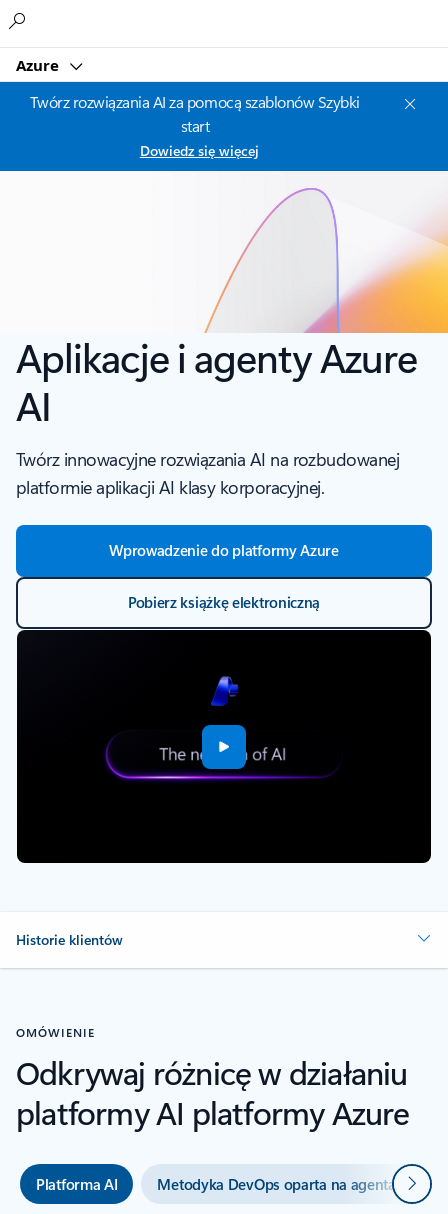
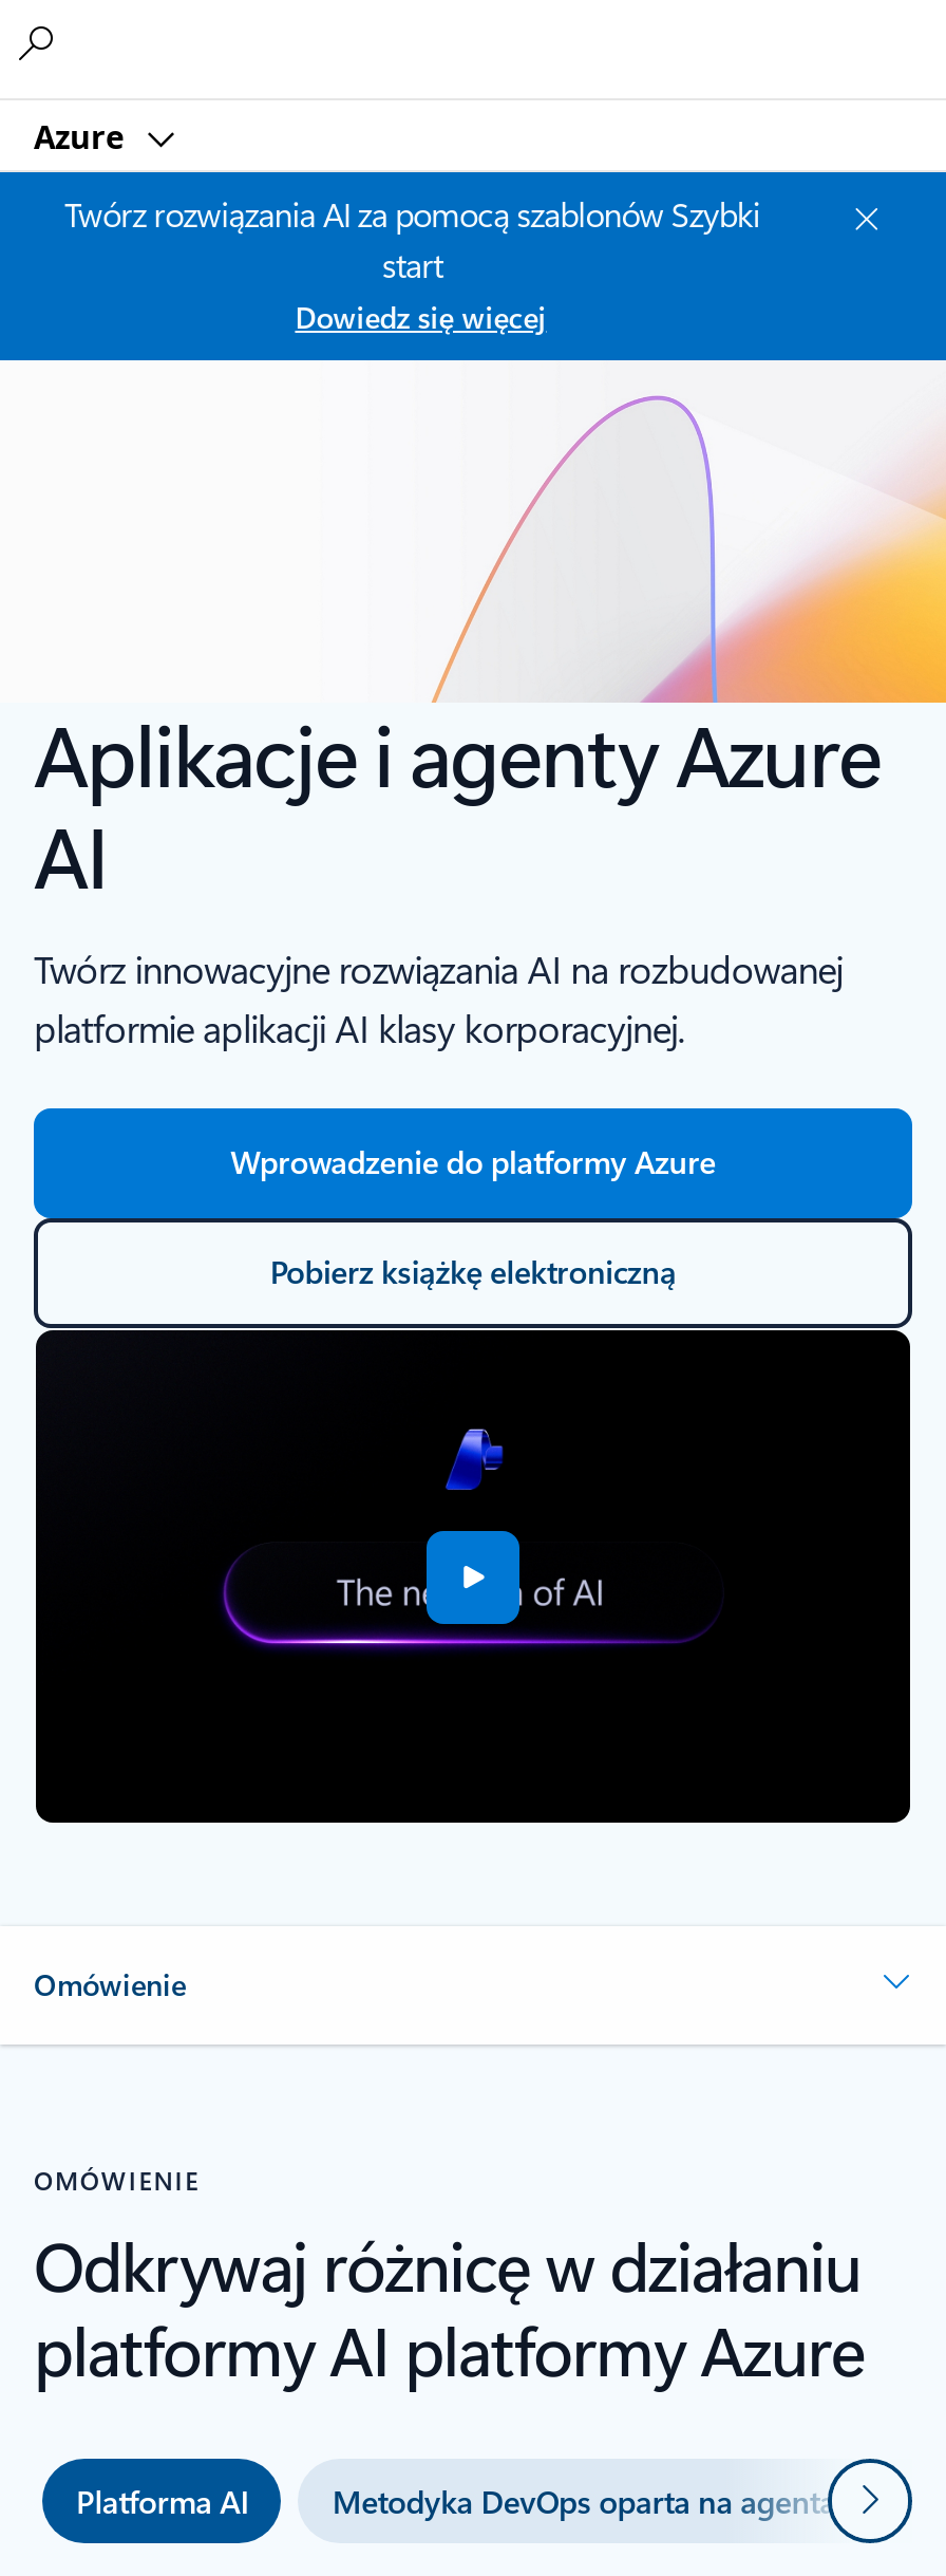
[16,930,123,949] Historie klientów -> [34,1965,186,2005] Omówienie

